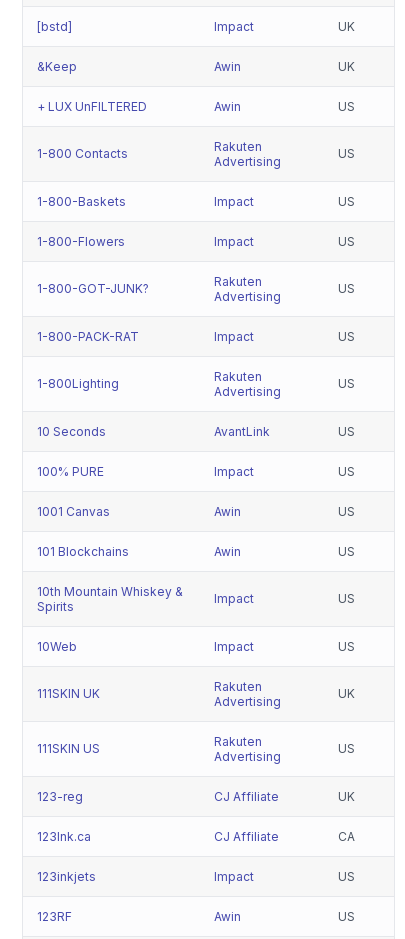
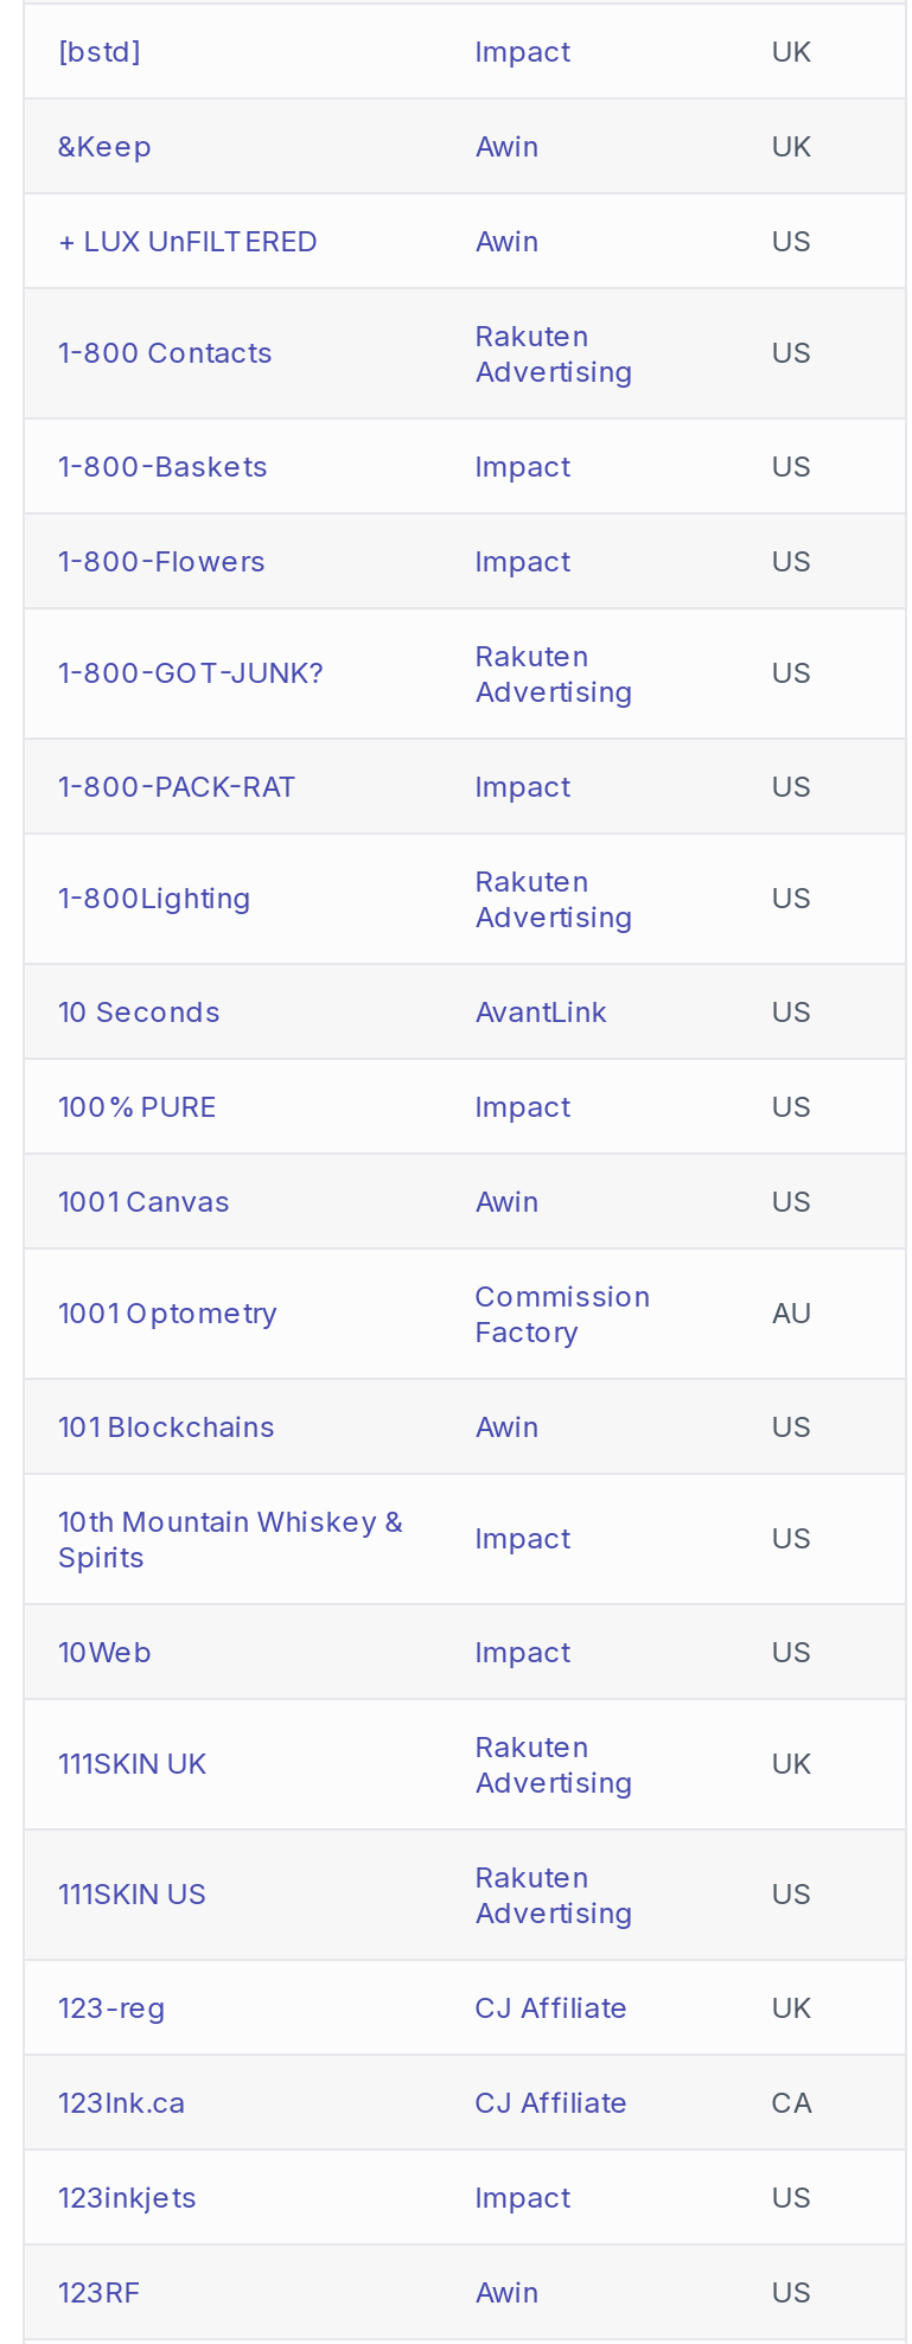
none -> [57,1277,650,1348] 1001 Optometry | Commission | Factory
none -> [771,1294,812,1329] AU

